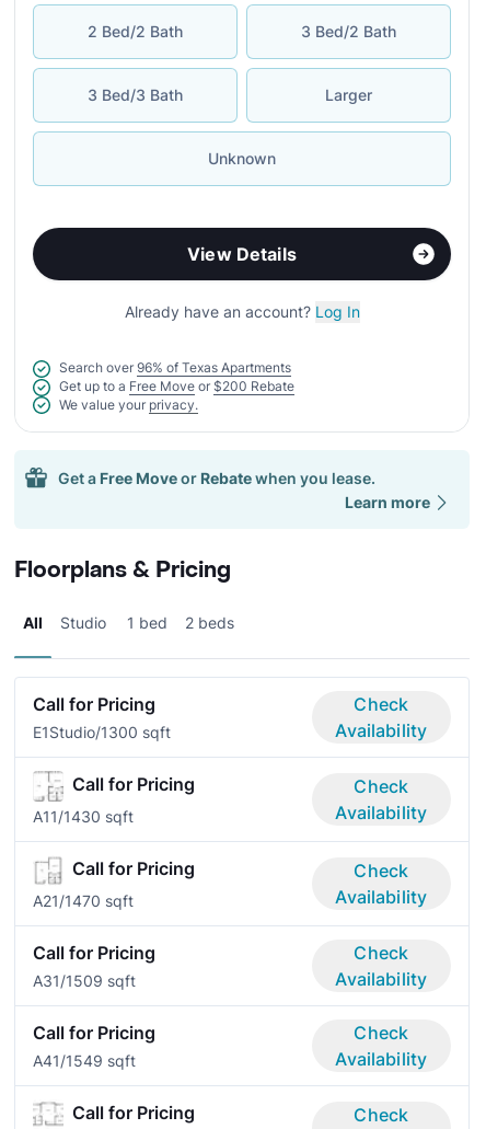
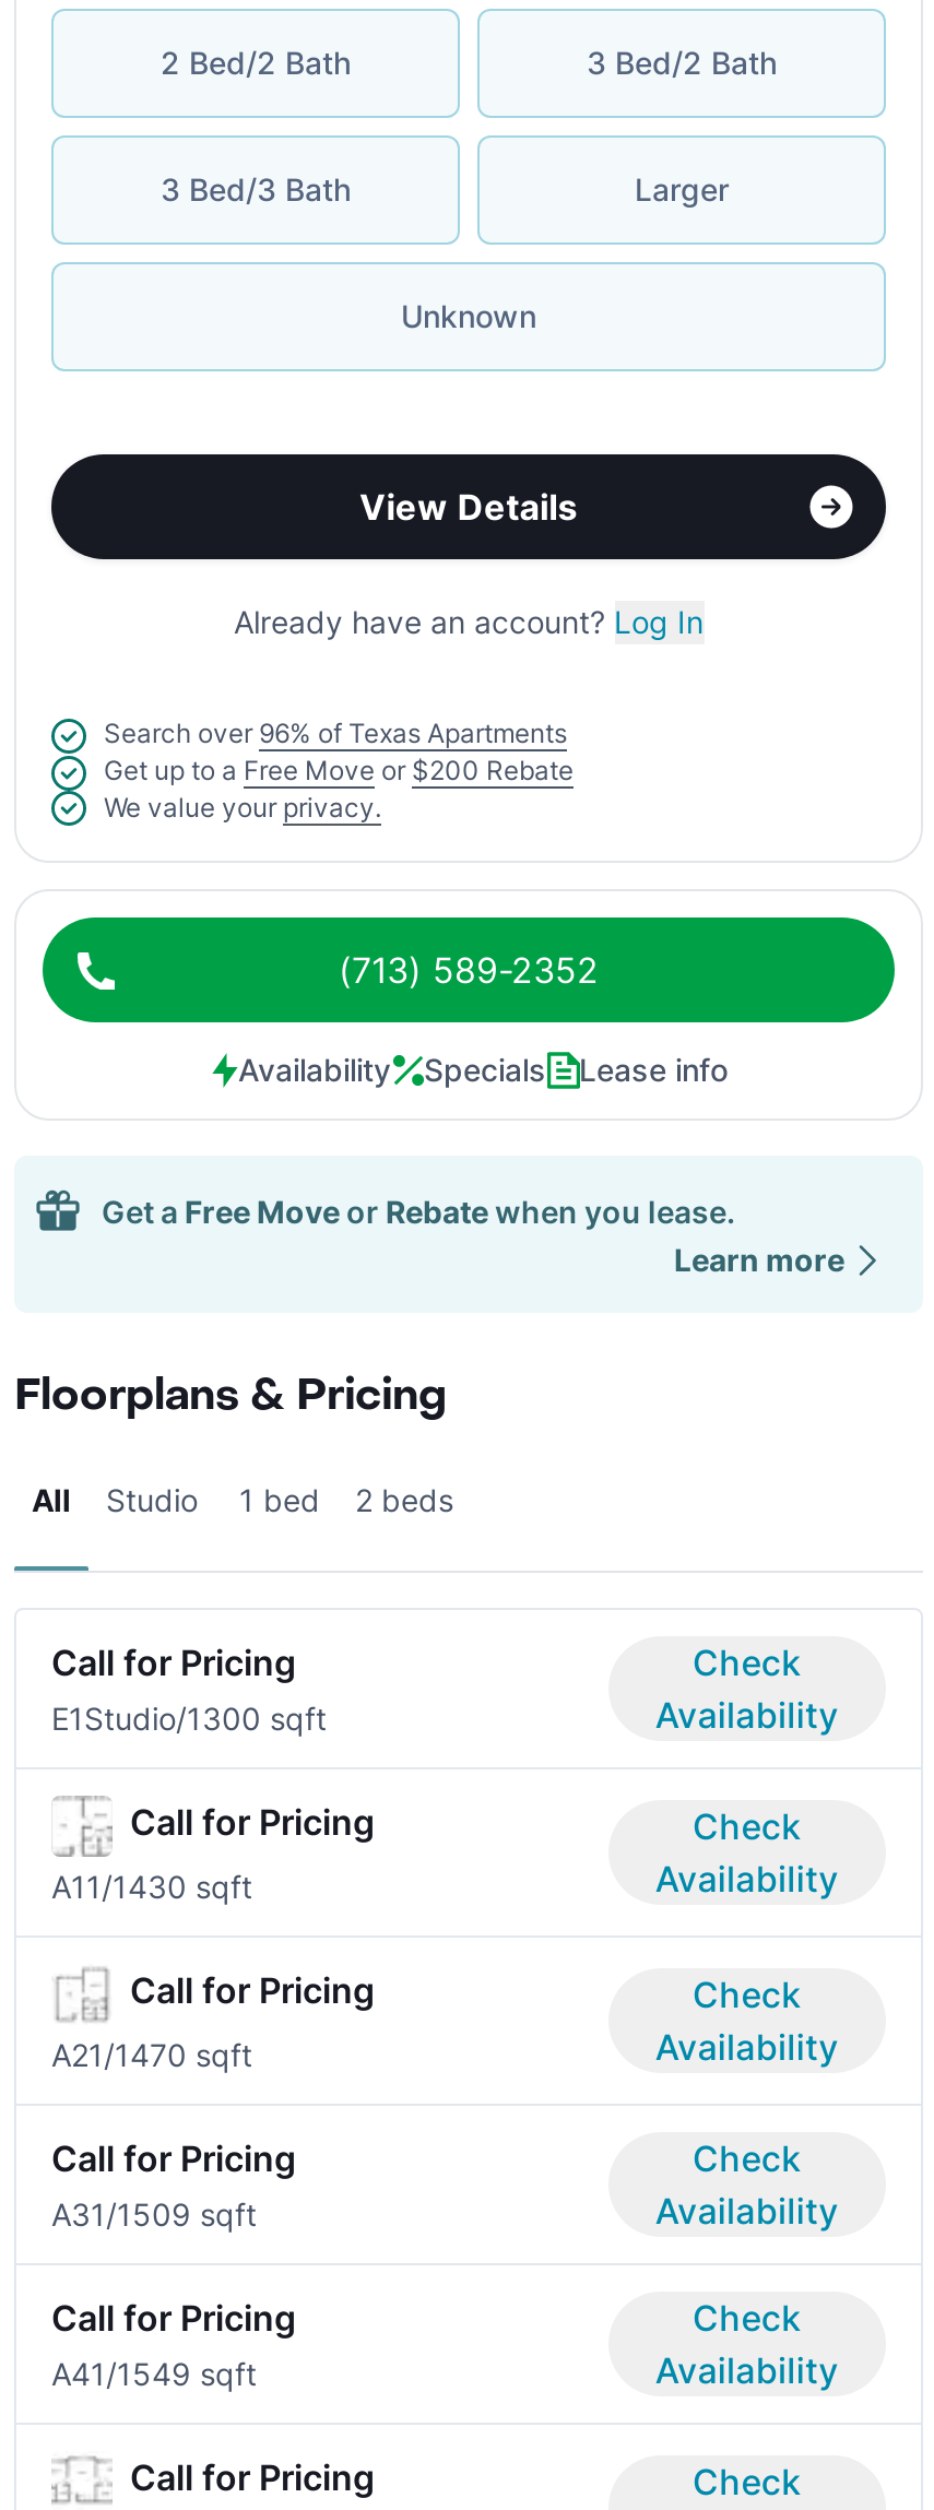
none -> [238,949,728,1089] (713) 589-2352 | Availability | Specials | Lease info

